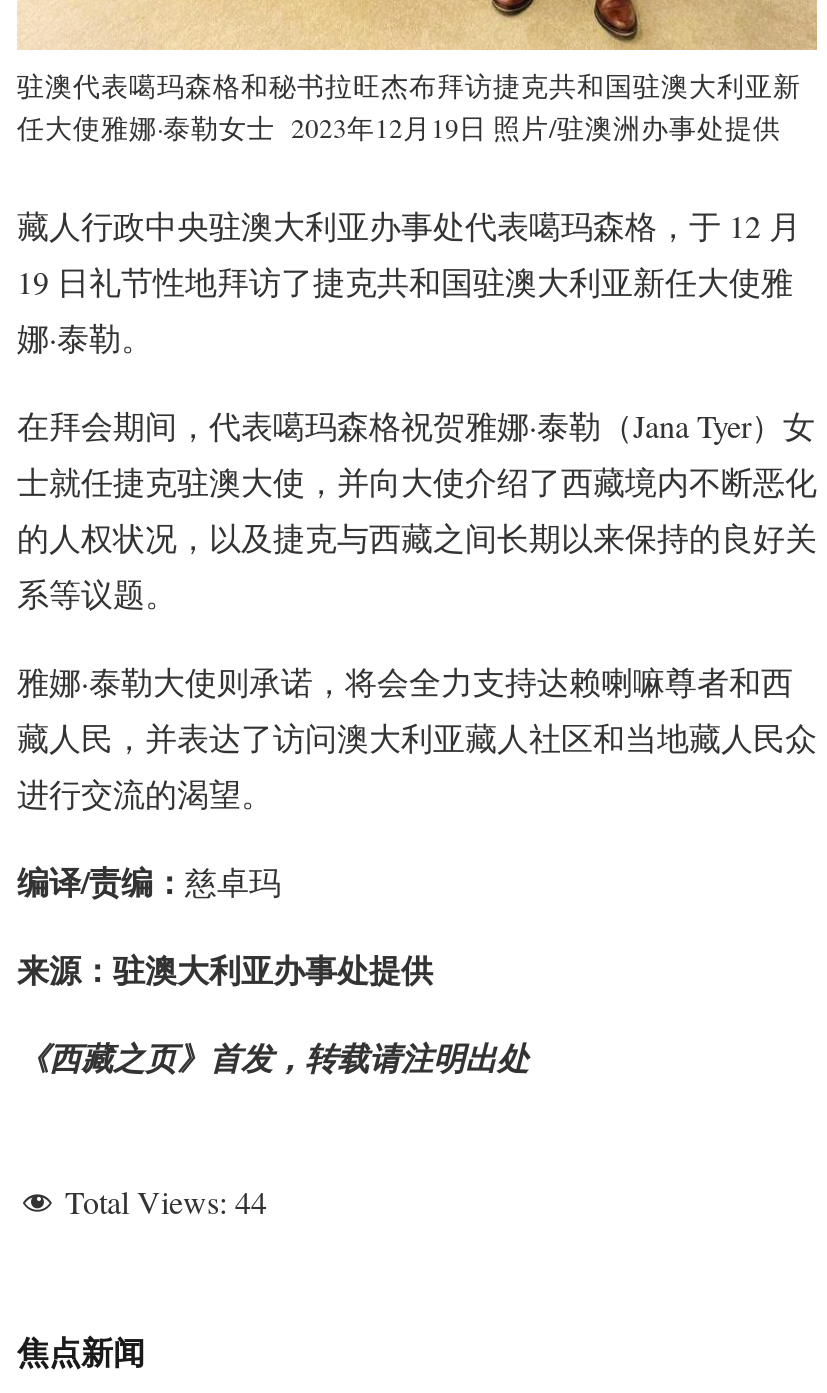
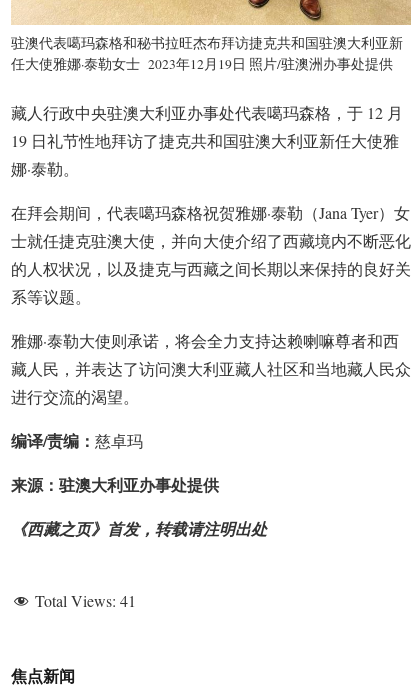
[65,1179,267,1221] Total Views: 44 -> [35,590,136,611] Total Views: 41

